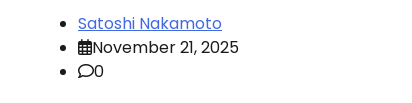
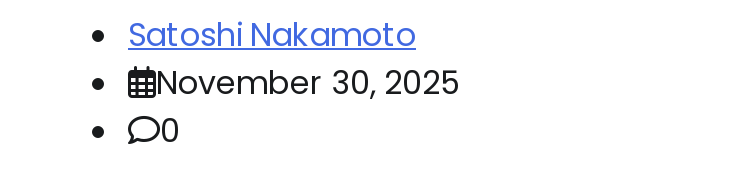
[92,36,239,59] November 21, 2025 -> [156,61,460,107] November 30, 2025

